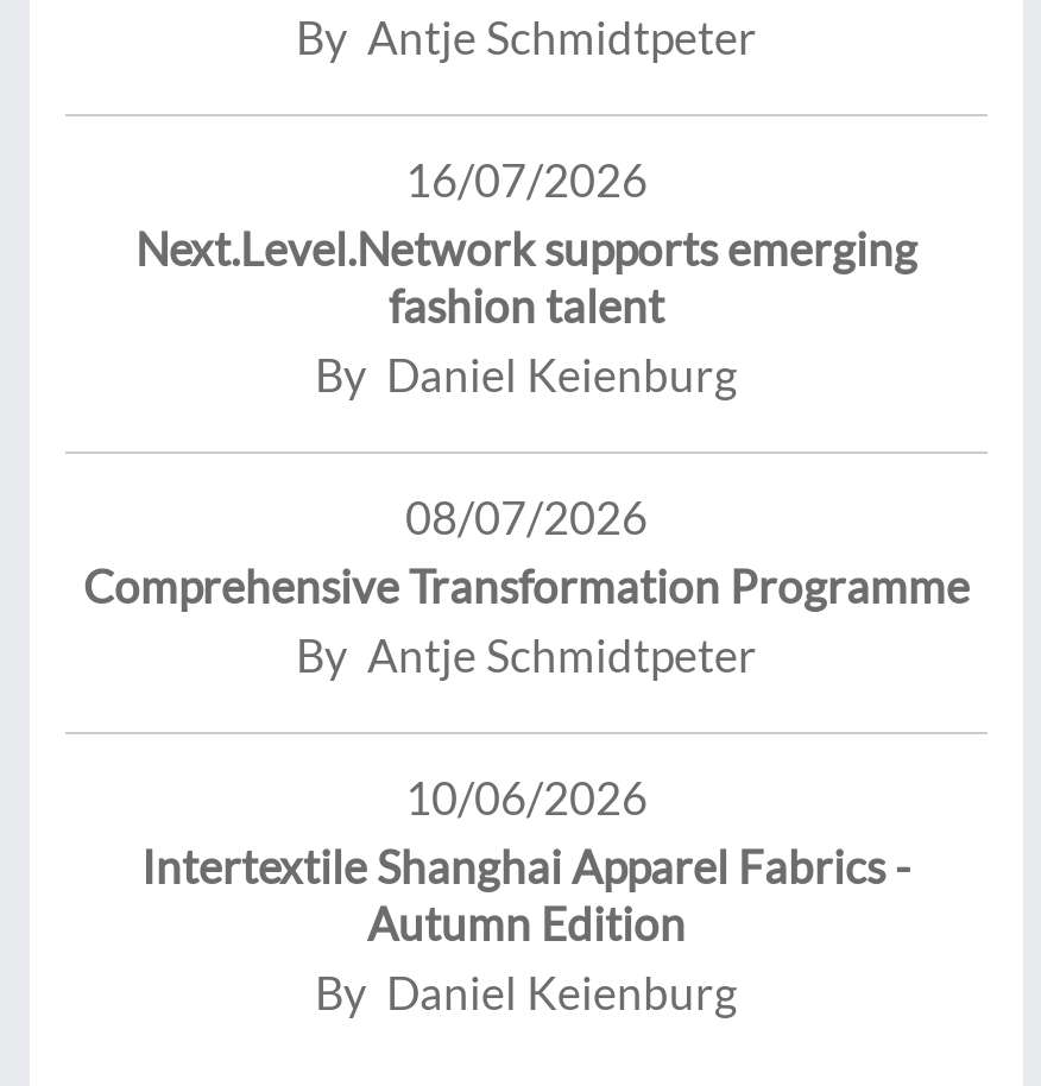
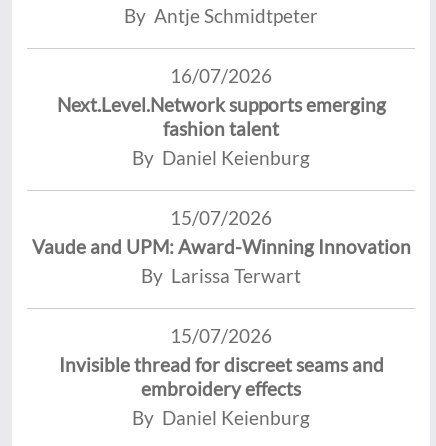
[83,489,970,682] 08/07/2026 | Comprehensive Transformation Programme | By Antje Schmidtpeter -> [31,206,410,287] 15/07/2026 | Vaude and UPM: Award-Winning Innovation | By Larissa Terwart
[141,770,911,950] 10/06/2026 | Intertextile Shanghai Apparel Fabrics - | Autumn Edition -> [58,324,383,400] 15/07/2026 | Invisible thread for discreet seams and | embroidery effects

